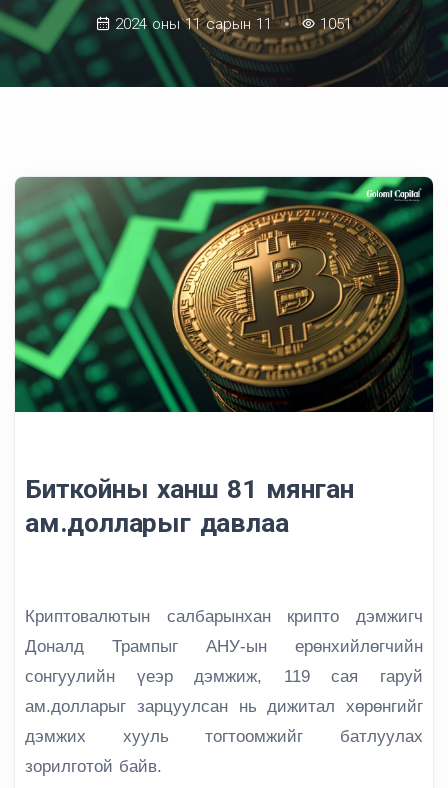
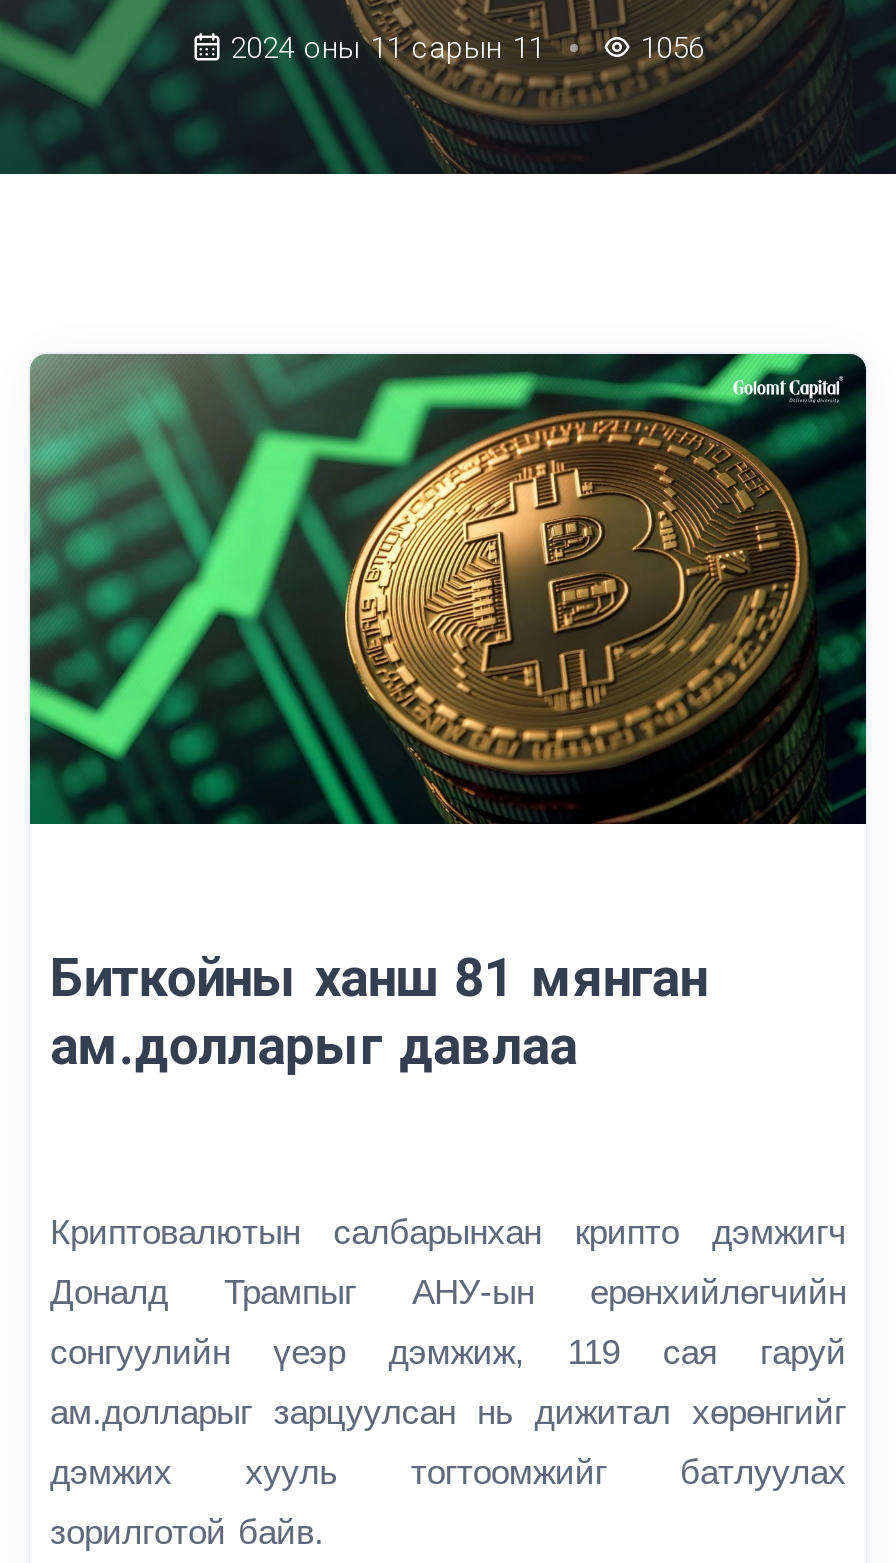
[320,15,352,33] 1051 -> [640,30,704,66] 1056

